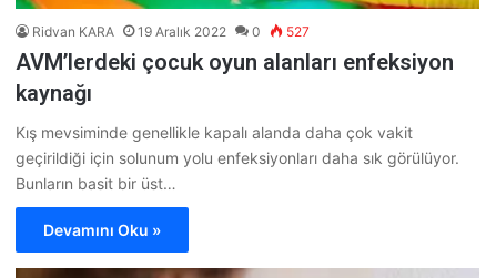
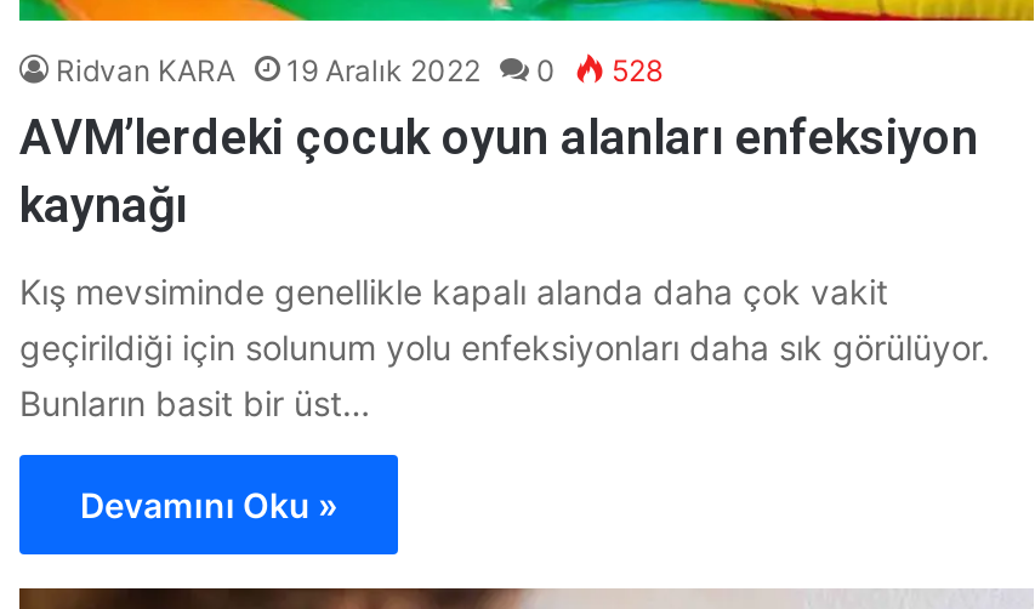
[32,24,310,40] Ridvan KARA 19 Aralık 2022 0 527 -> [56,52,662,89] Ridvan KARA 19 Aralık 2022 0 528

